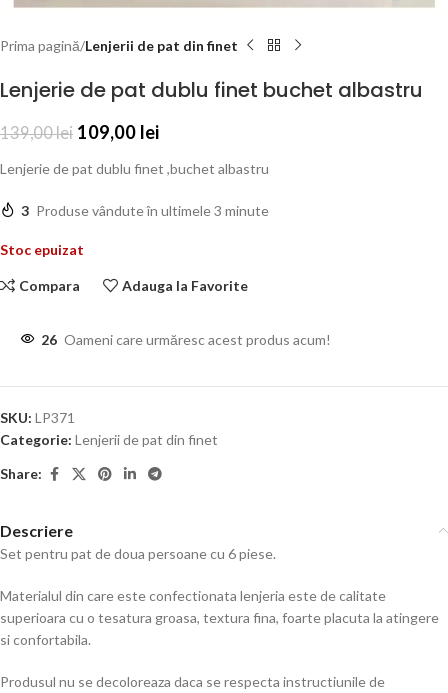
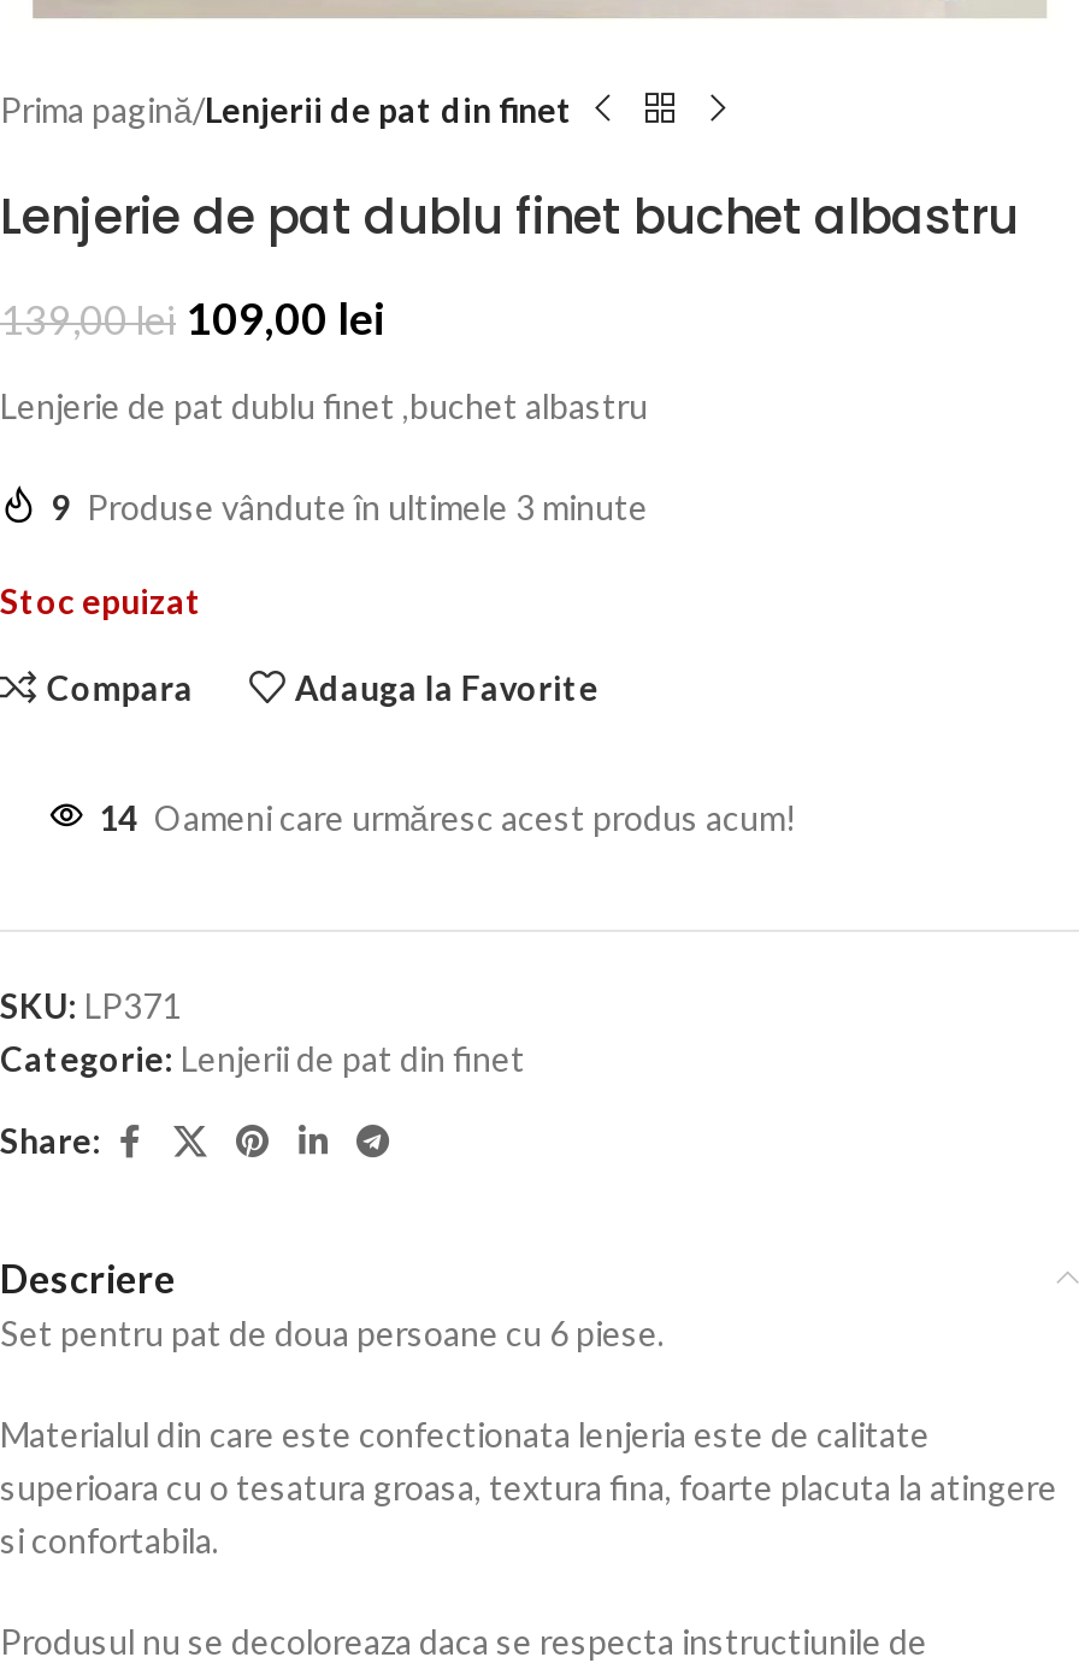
[21,202,269,219] 3 Produse vândute în ultimele 3 minute -> [51,486,648,527] 9 Produse vândute în ultimele 3 minute
[41,331,331,348] 26 Oameni care urmăresc acest produs acum! -> [99,797,797,838] 14 Oameni care urmăresc acest produs acum!

